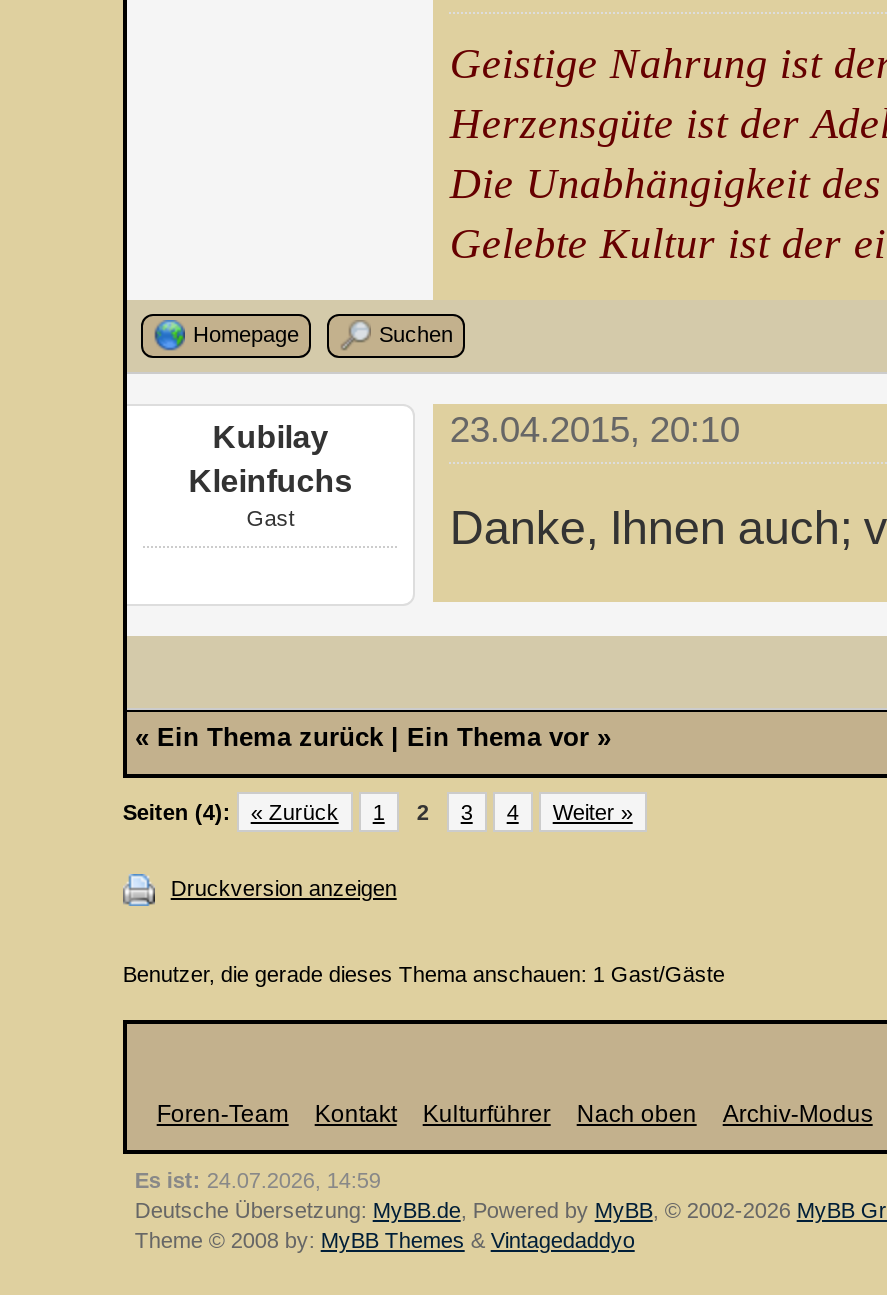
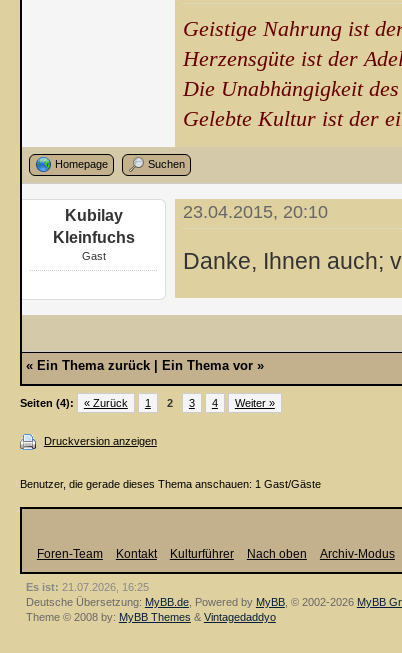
[135,1168,381,1192] Es ist: 24.07.2026, 14:59 -> [26,581,149,593] Es ist: 21.07.2026, 16:25

